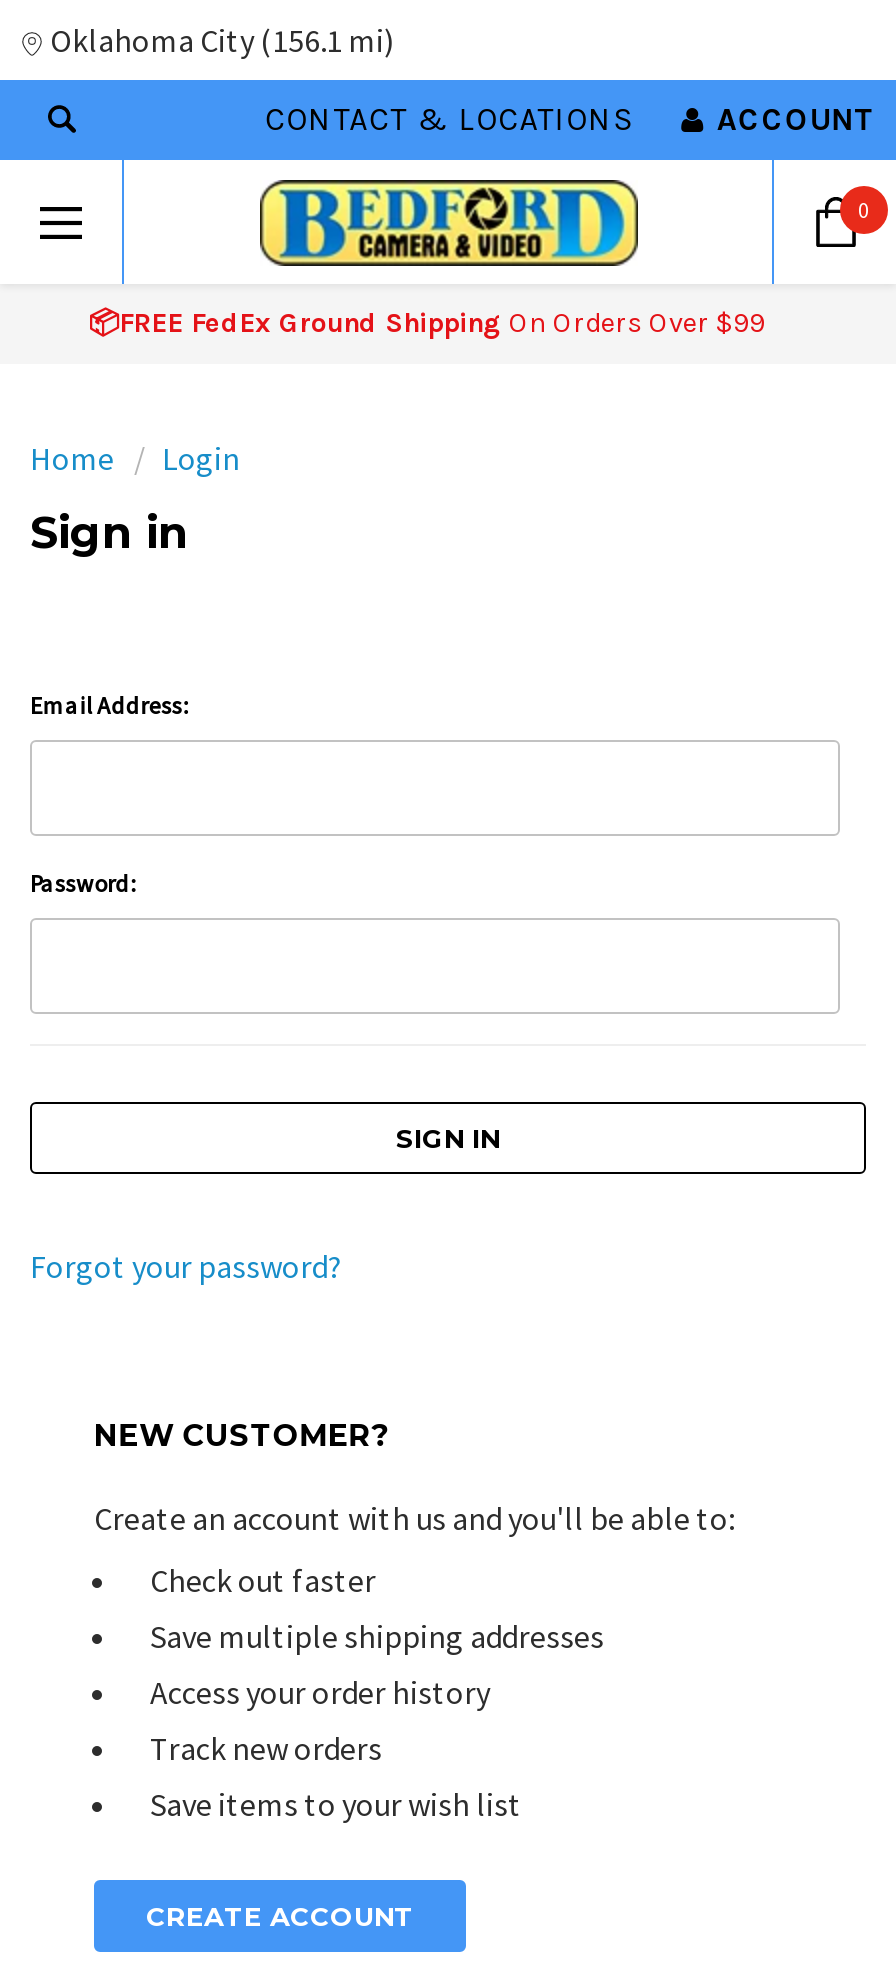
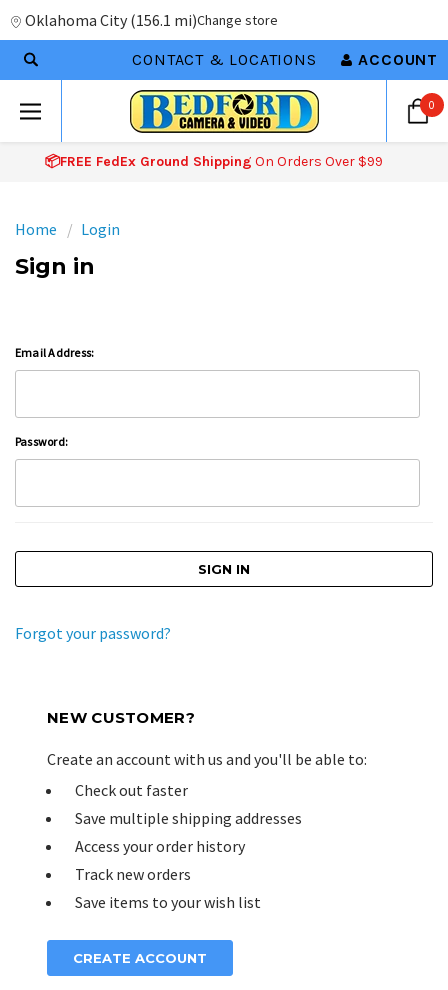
[50,20,394,60] Oklahoma City (156.1 mi) -> [25,10,278,30] Oklahoma City (156.1 mi)Change store

